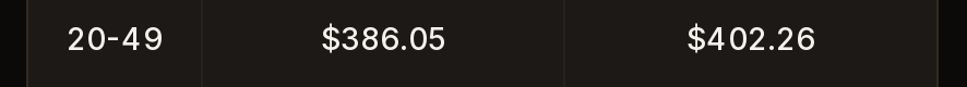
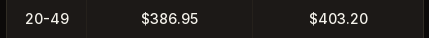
[321,20,445,57] $386.05 -> [141,10,198,27] $386.95
[687,20,815,57] $402.26 -> [308,10,367,27] $403.20

